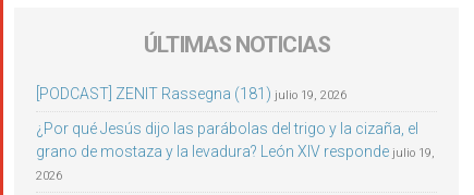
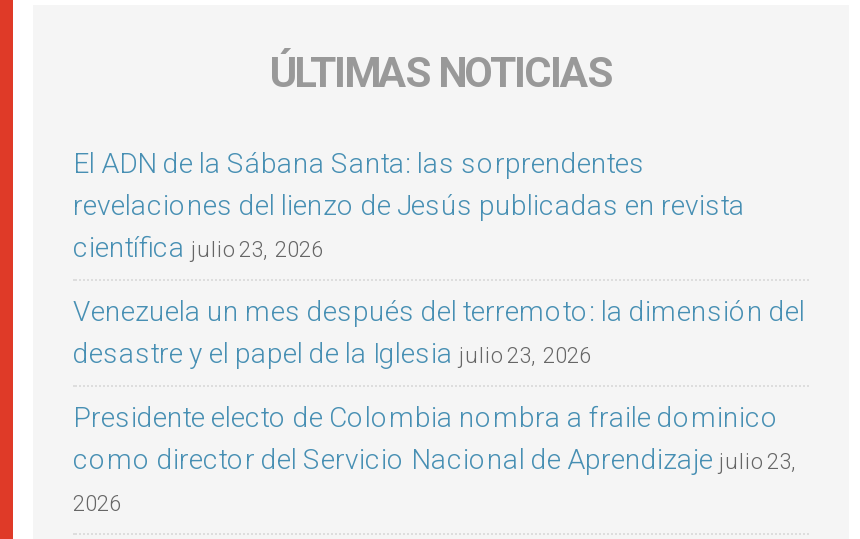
[36,86,435,161] [PODCAST] ZENIT Rassegna (181) julio 19, 2026 | ¿Por qué Jesús dijo las parábolas del trigo y la cizaña, el | grano de mostaza y la levadura? León XIV responde julio 19, -> [73,148,805,476] El ADN de la Sábana Santa: las sorprendentes | revelaciones del lienzo de Jesús publicadas en revista | científica julio 23, 2026 | Venezuela un mes después del terremoto: la dimensión del | desastre y el papel de la Iglesia julio 23, 2026 | Presidente electo de Colombia nombra a fraile dominico | como director del Servicio Nacional de Aprendizaje julio 23,

